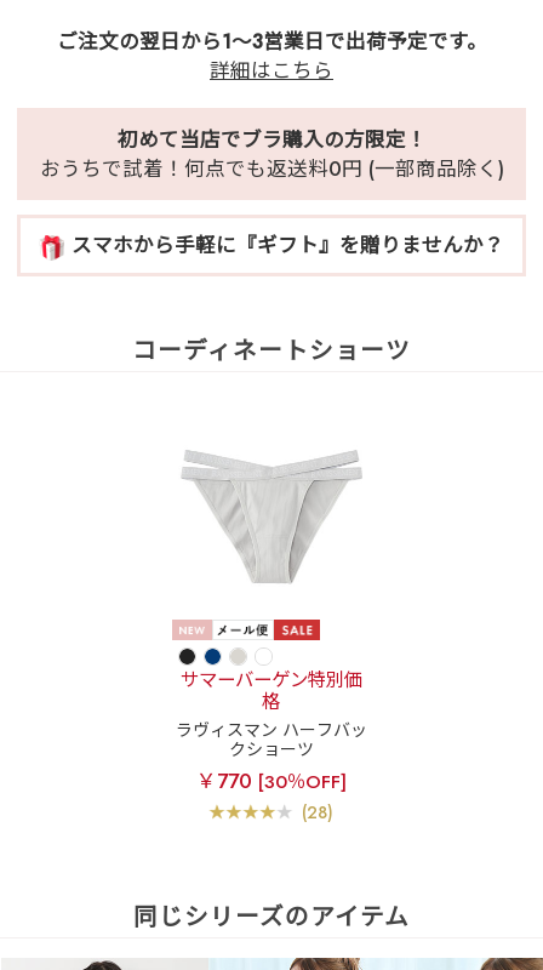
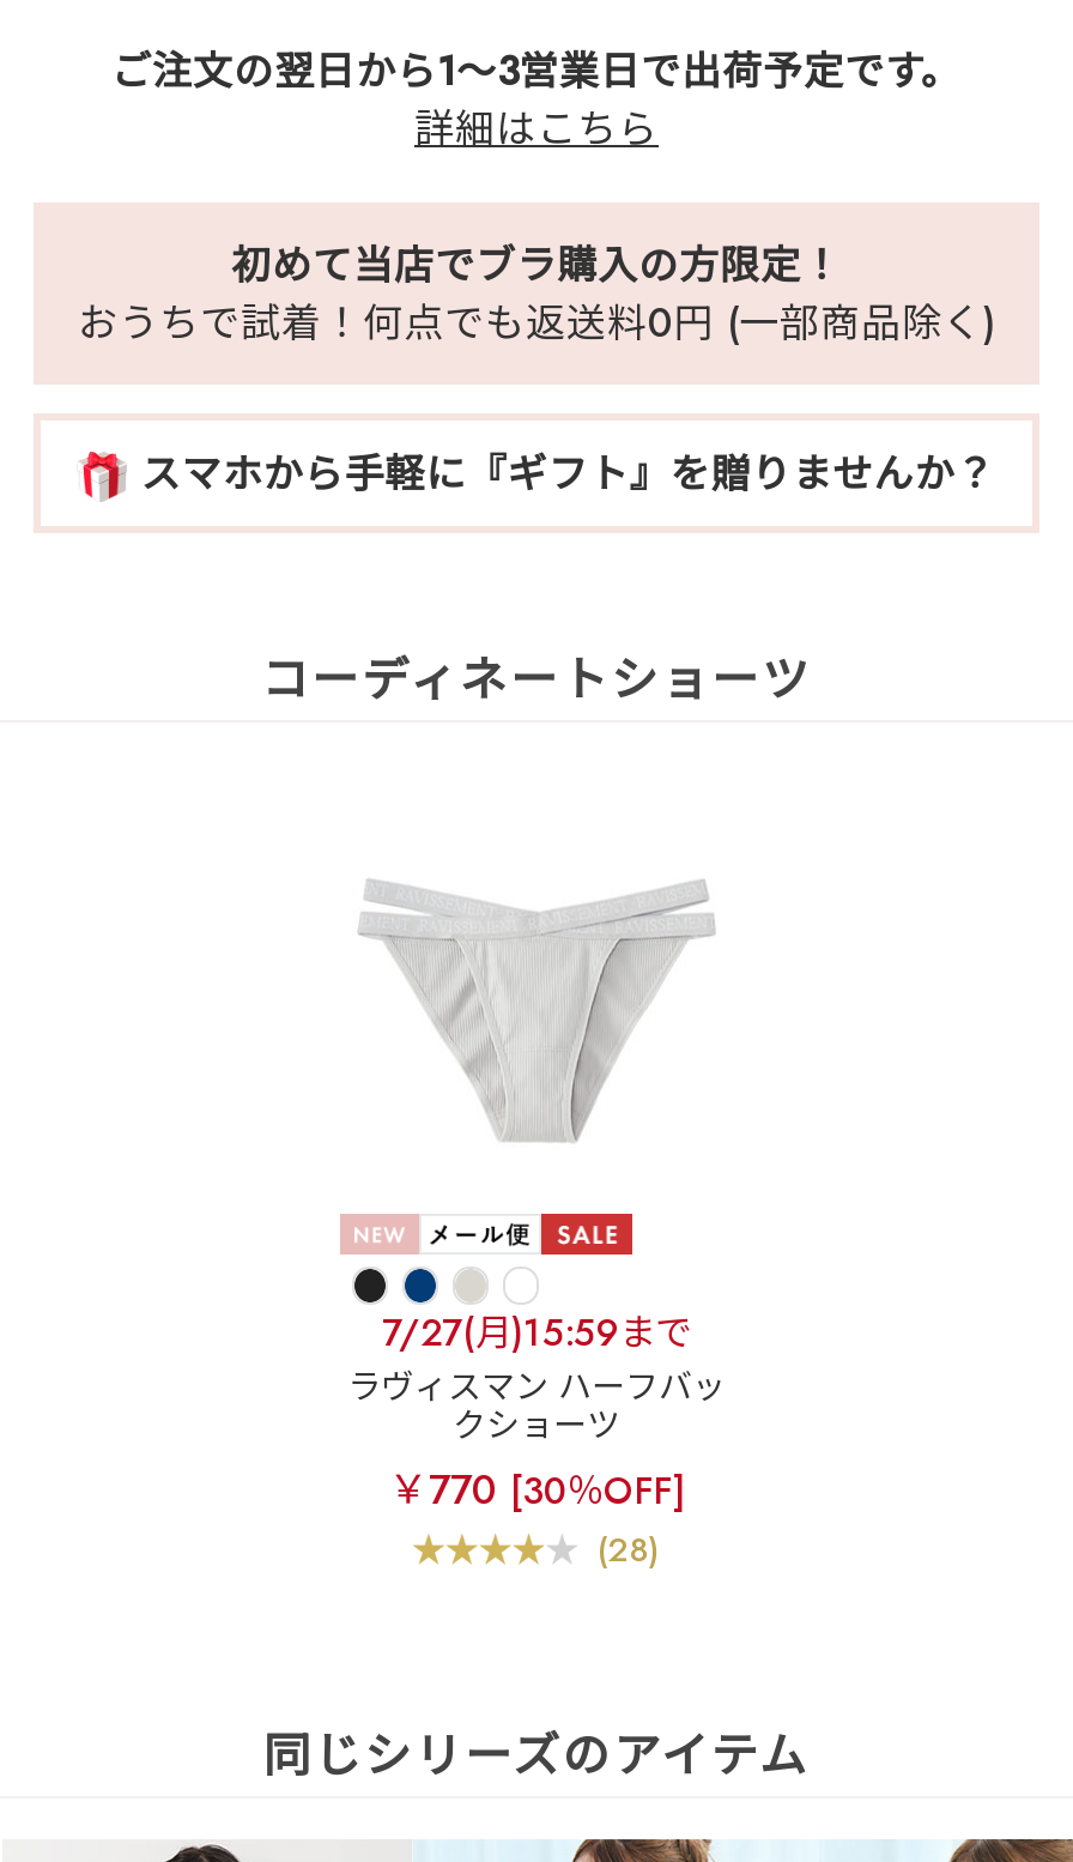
[181,667,362,716] サマーバーゲン特別価 | 格 -> [382,1307,691,1359] 7/27(月)15:59まで

